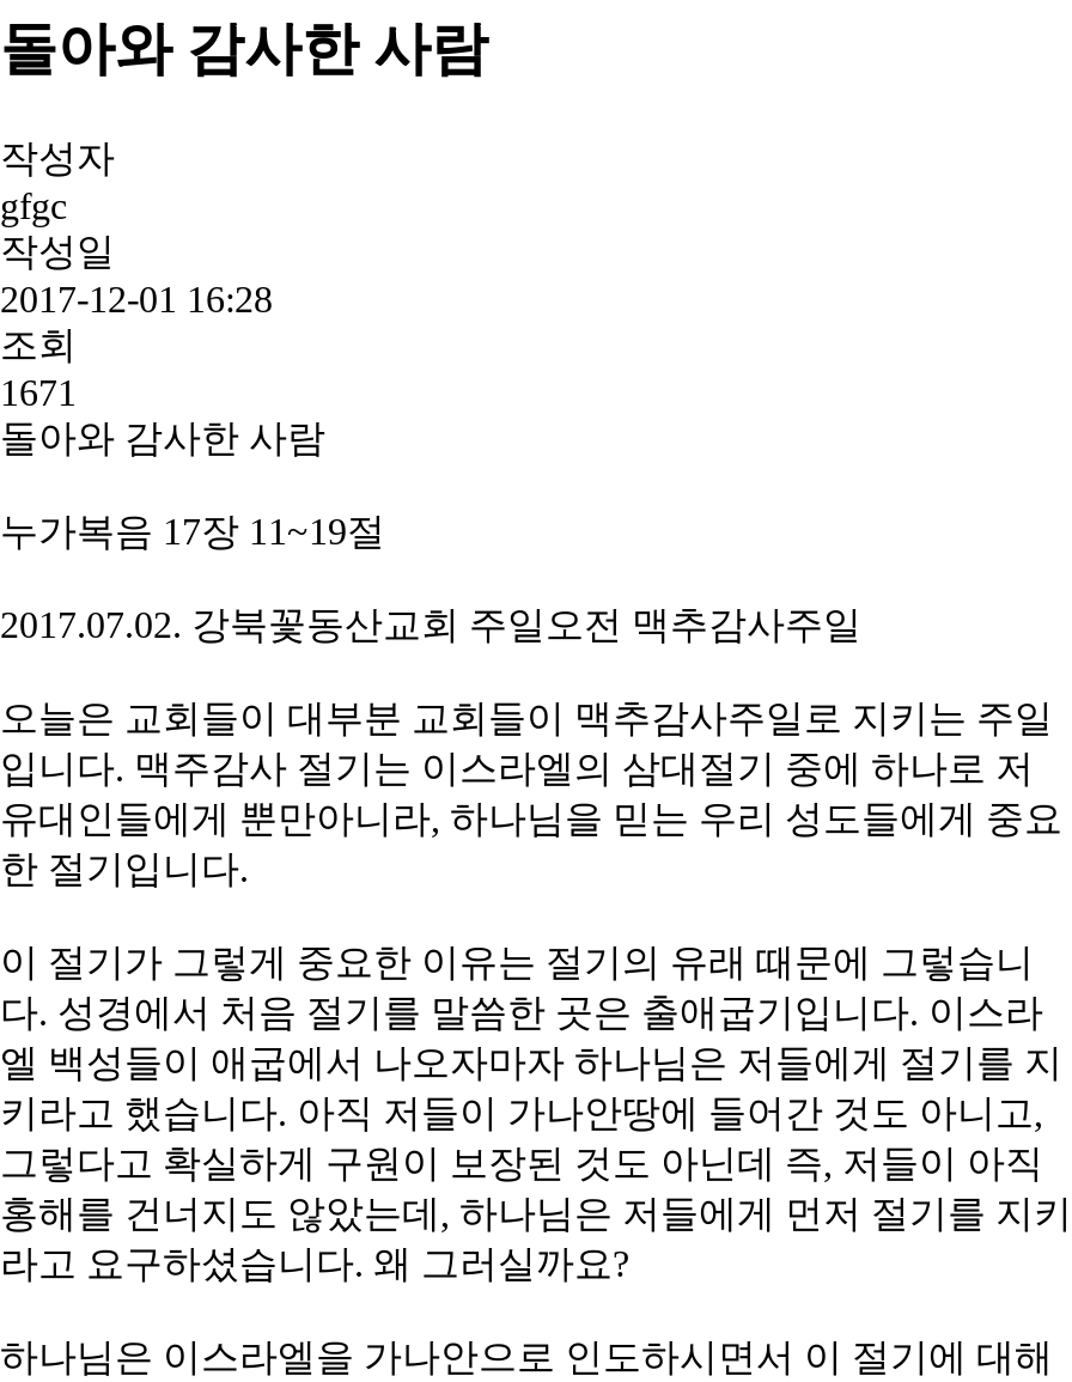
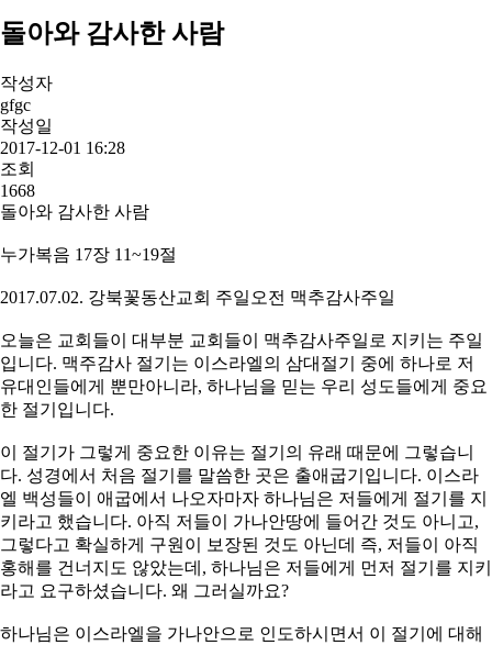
[0,371,77,412] 1671 -> [0,181,35,199] 1668

